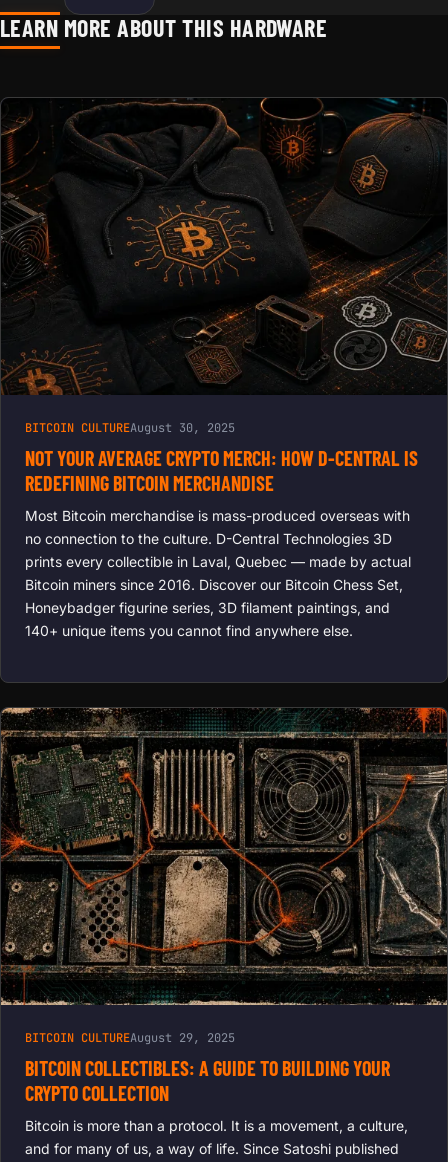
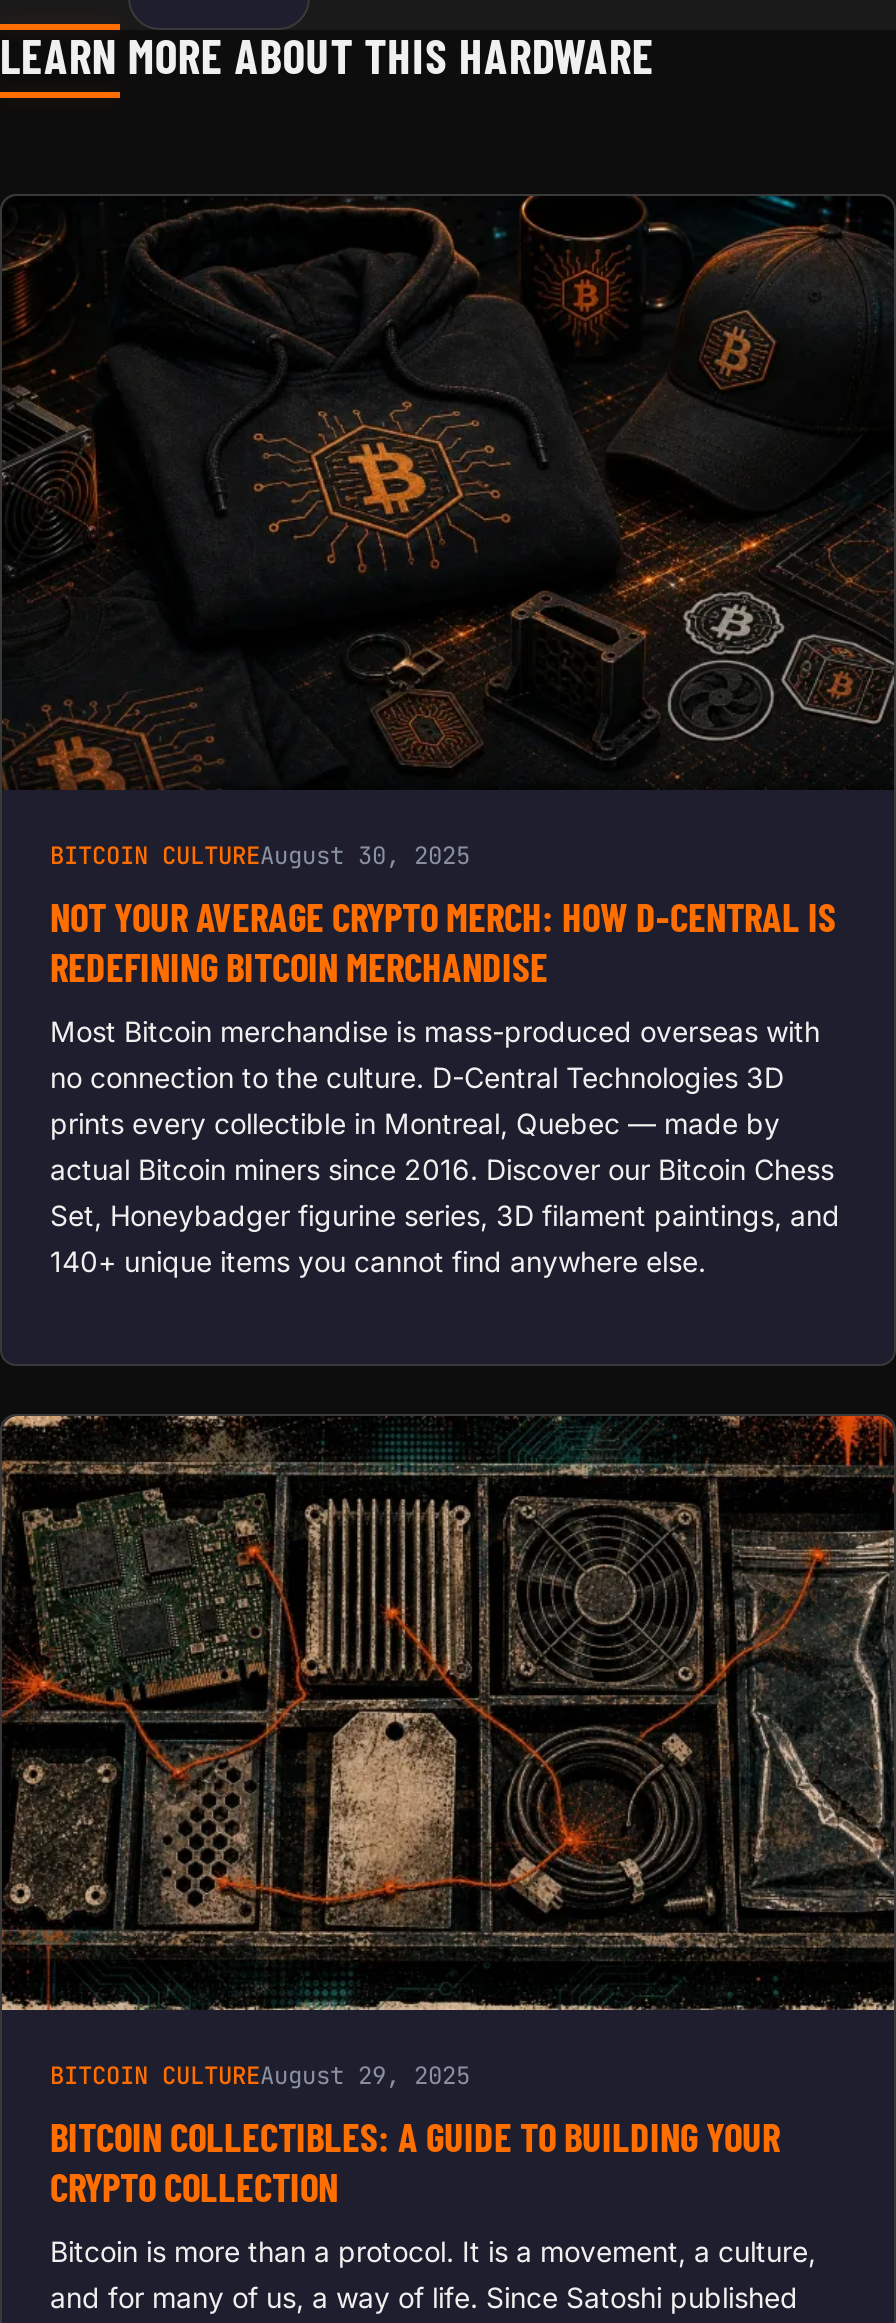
[25,553,411,616] prints every collectible in Laval, Quebec — made by actual | Bitcoin miners since 2016. Discover our Bitcoin Chess Set, | Honeybadger figurine series, 3D filament paintings, and -> [50,1106,840,1232] prints every collectible in Montreal, Quebec — made by | actual Bitcoin miners since 2016. Discover our Bitcoin Chess | Set, Honeybadger figurine series, 3D filament paintings, and

